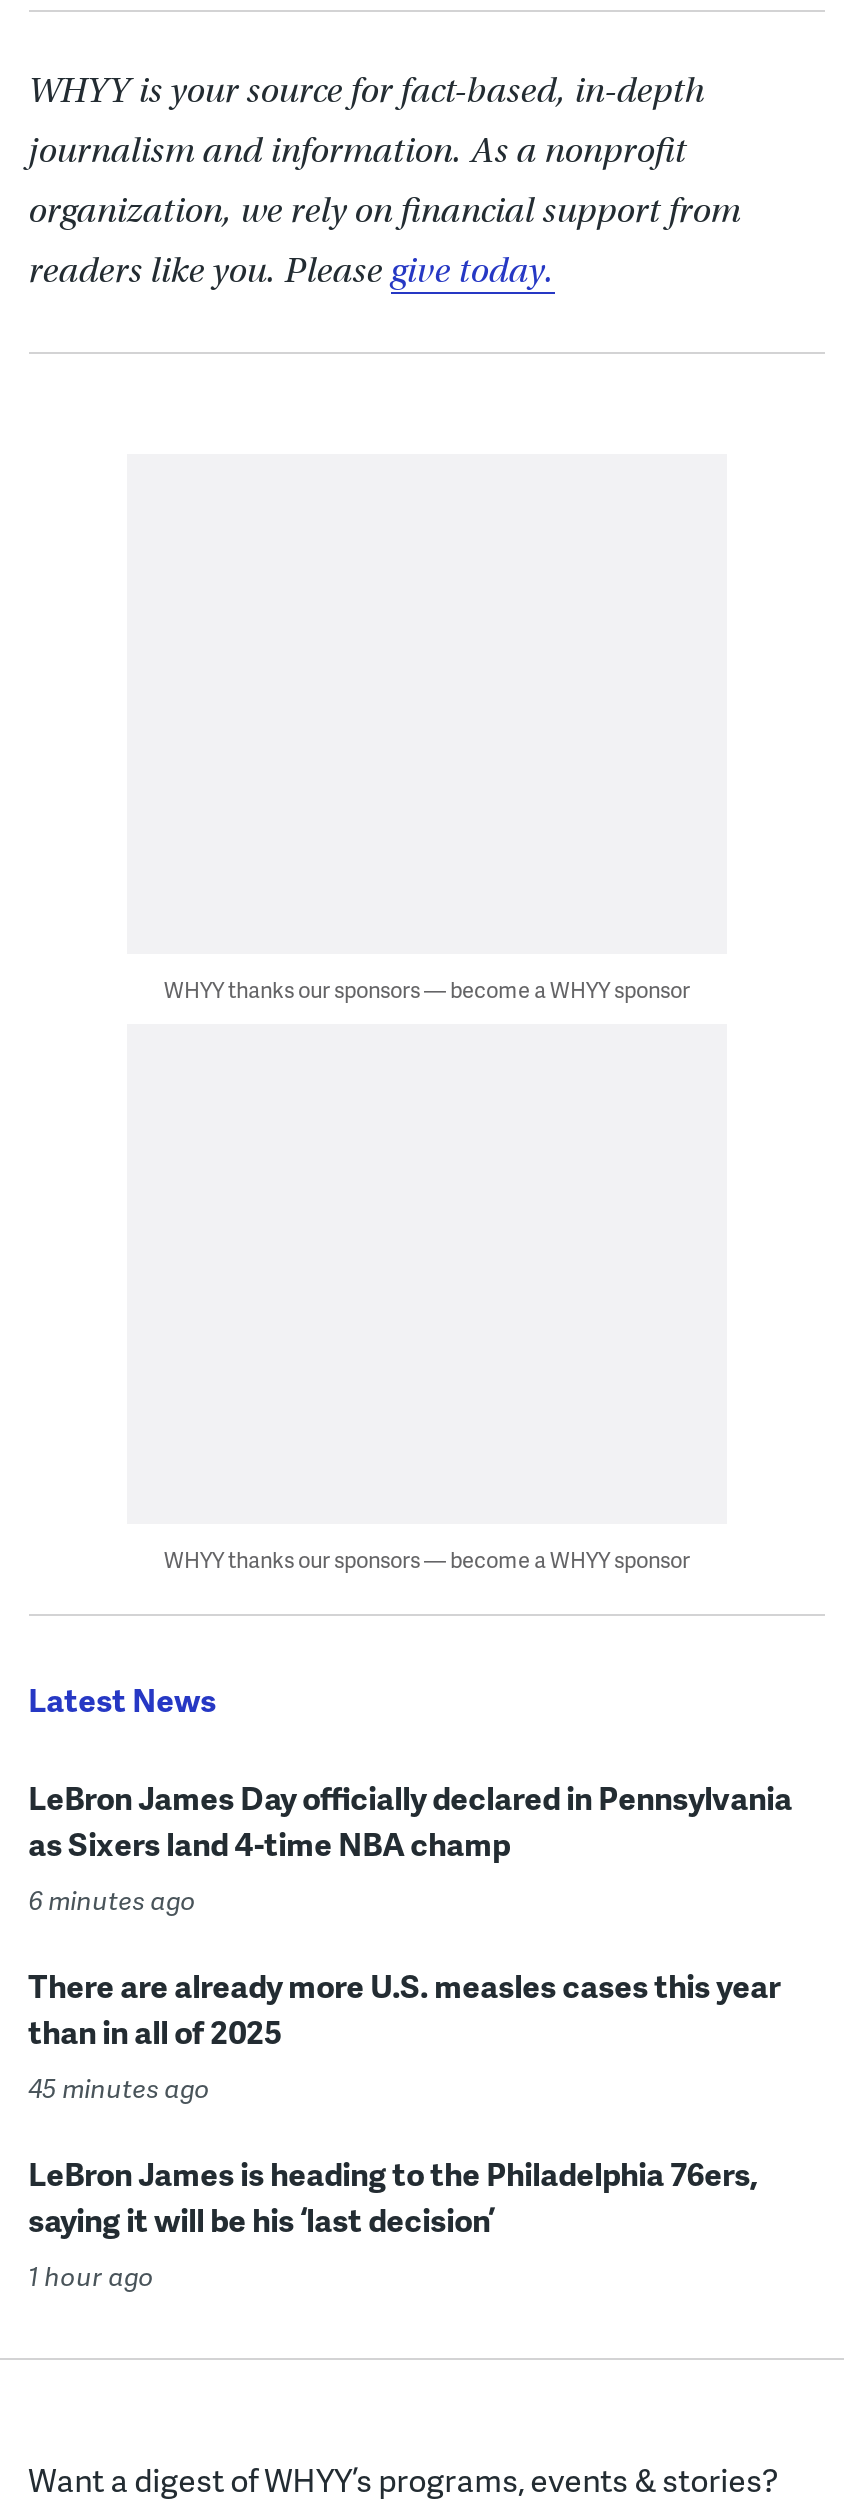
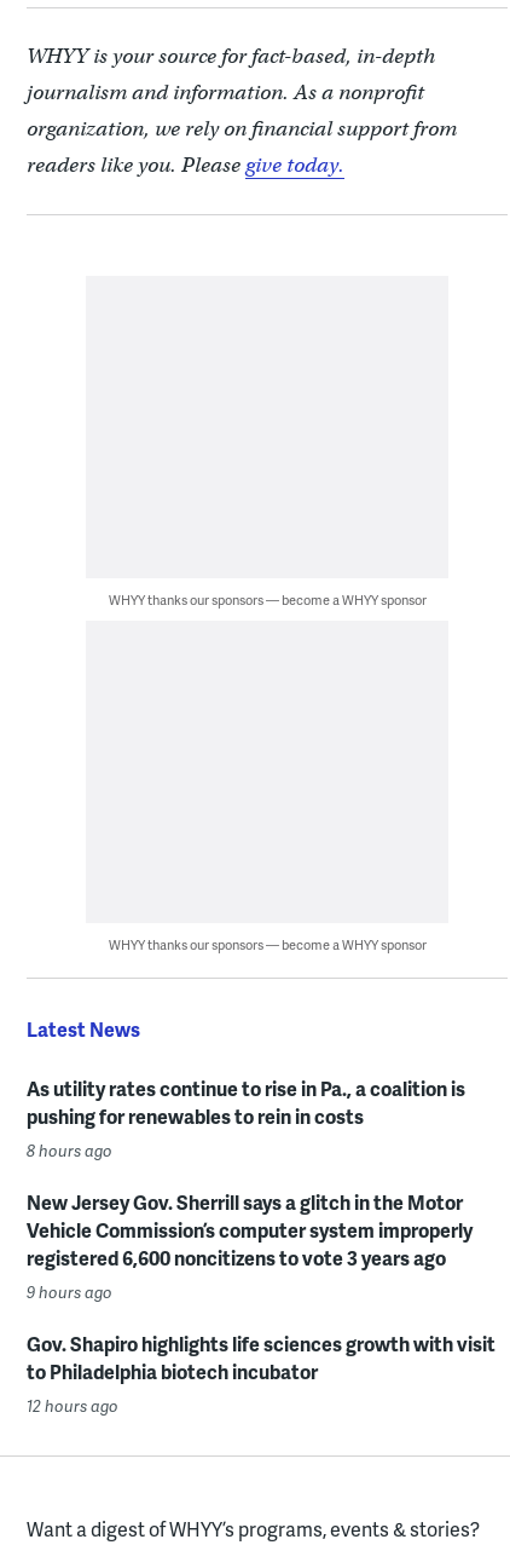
[28,1774,792,1918] LeBron James Day officially declared in Pennsylvania | as Sixers land 4-time NBA champ | 6 minutes ago -> [26,1074,465,1161] As utility rates continue to rise in Pa., a coalition is | pushing for renewables to rein in costs | 8 hours ago
[28,1962,780,2106] There are already more U.S. measles cases this year | than in all of 2025 | 45 minutes ago -> [26,1188,472,1303] New Jersey Gov. Sherrill says a glitch in the Motor | Vehicle Commission’s computer system improperly | registered 6,600 noncitizens to vote 3 years ago | 9 hours ago
[28,2150,758,2294] LeBron James is heading to the Philadelphia 76ers, | saying it will be his ‘last decision’ | 1 hour ago -> [26,1330,495,1417] Gov. Shapiro highlights life sciences growth with visit | to Philadelphia biotech incubator | 12 hours ago

